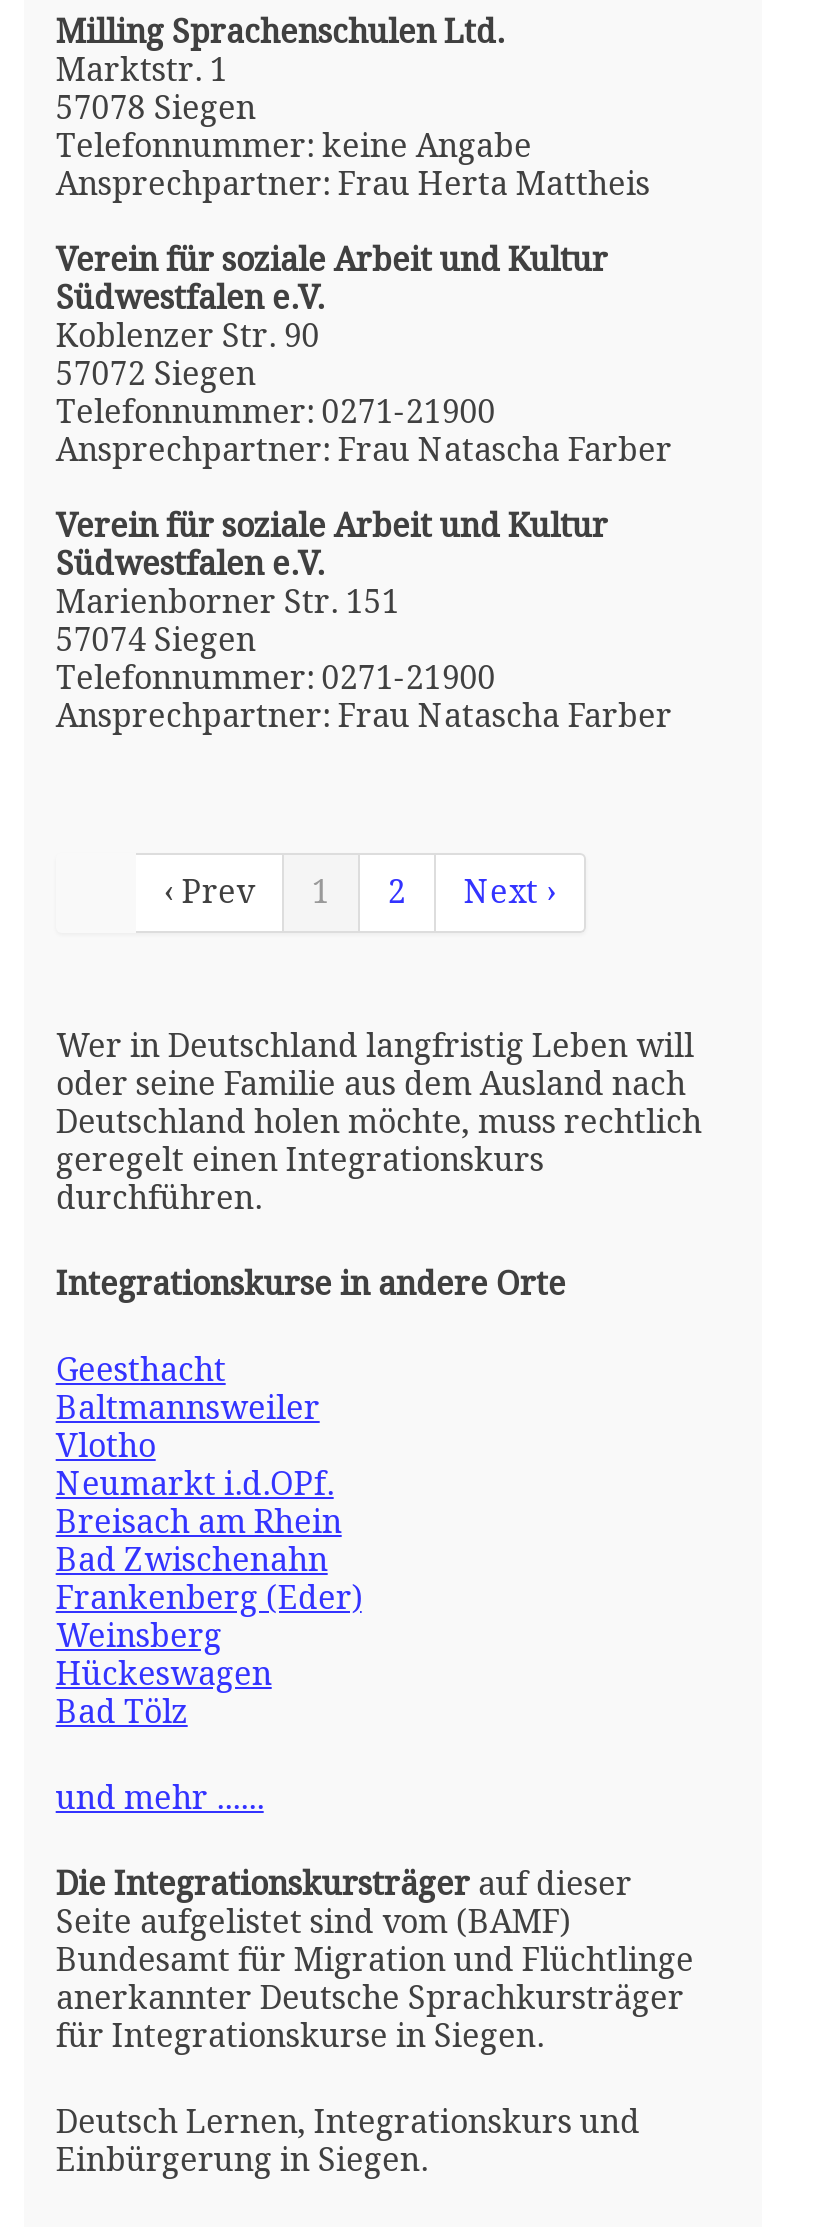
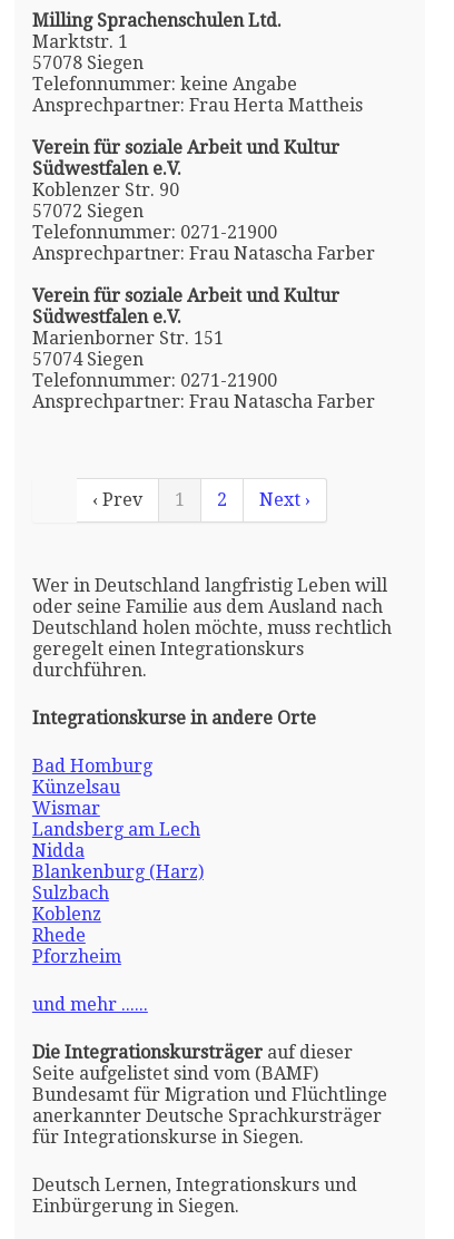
[56,1350,362,1730] Geesthacht | Baltmannsweiler | Vlotho | Neumarkt i.d.OPf. | Breisach am Rhein | Bad Zwischenahn | Frankenberg (Eder) | Weinsberg | Hückeswagen | Bad Tölz -> [32,755,203,967] Bad Homburg | Künzelsau | Wismar | Landsberg am Lech | Nidda | Blankenburg (Harz) | Sulzbach | Koblenz | Rhede | Pforzheim

